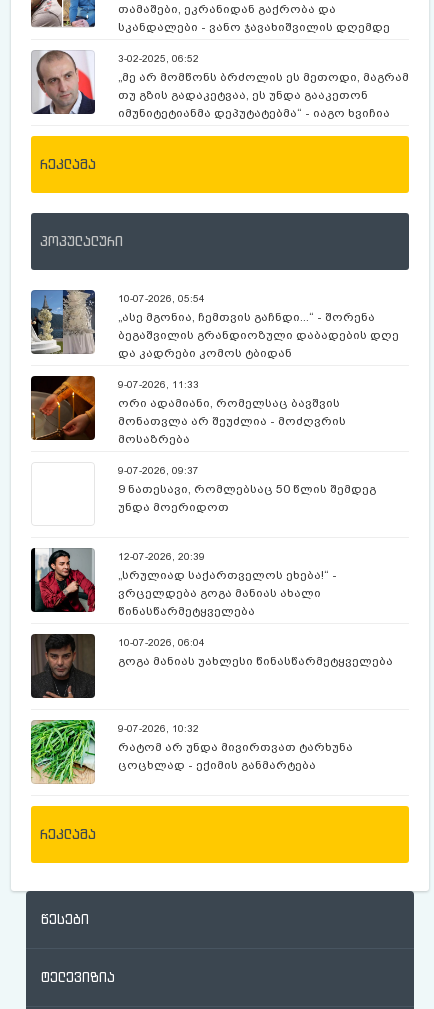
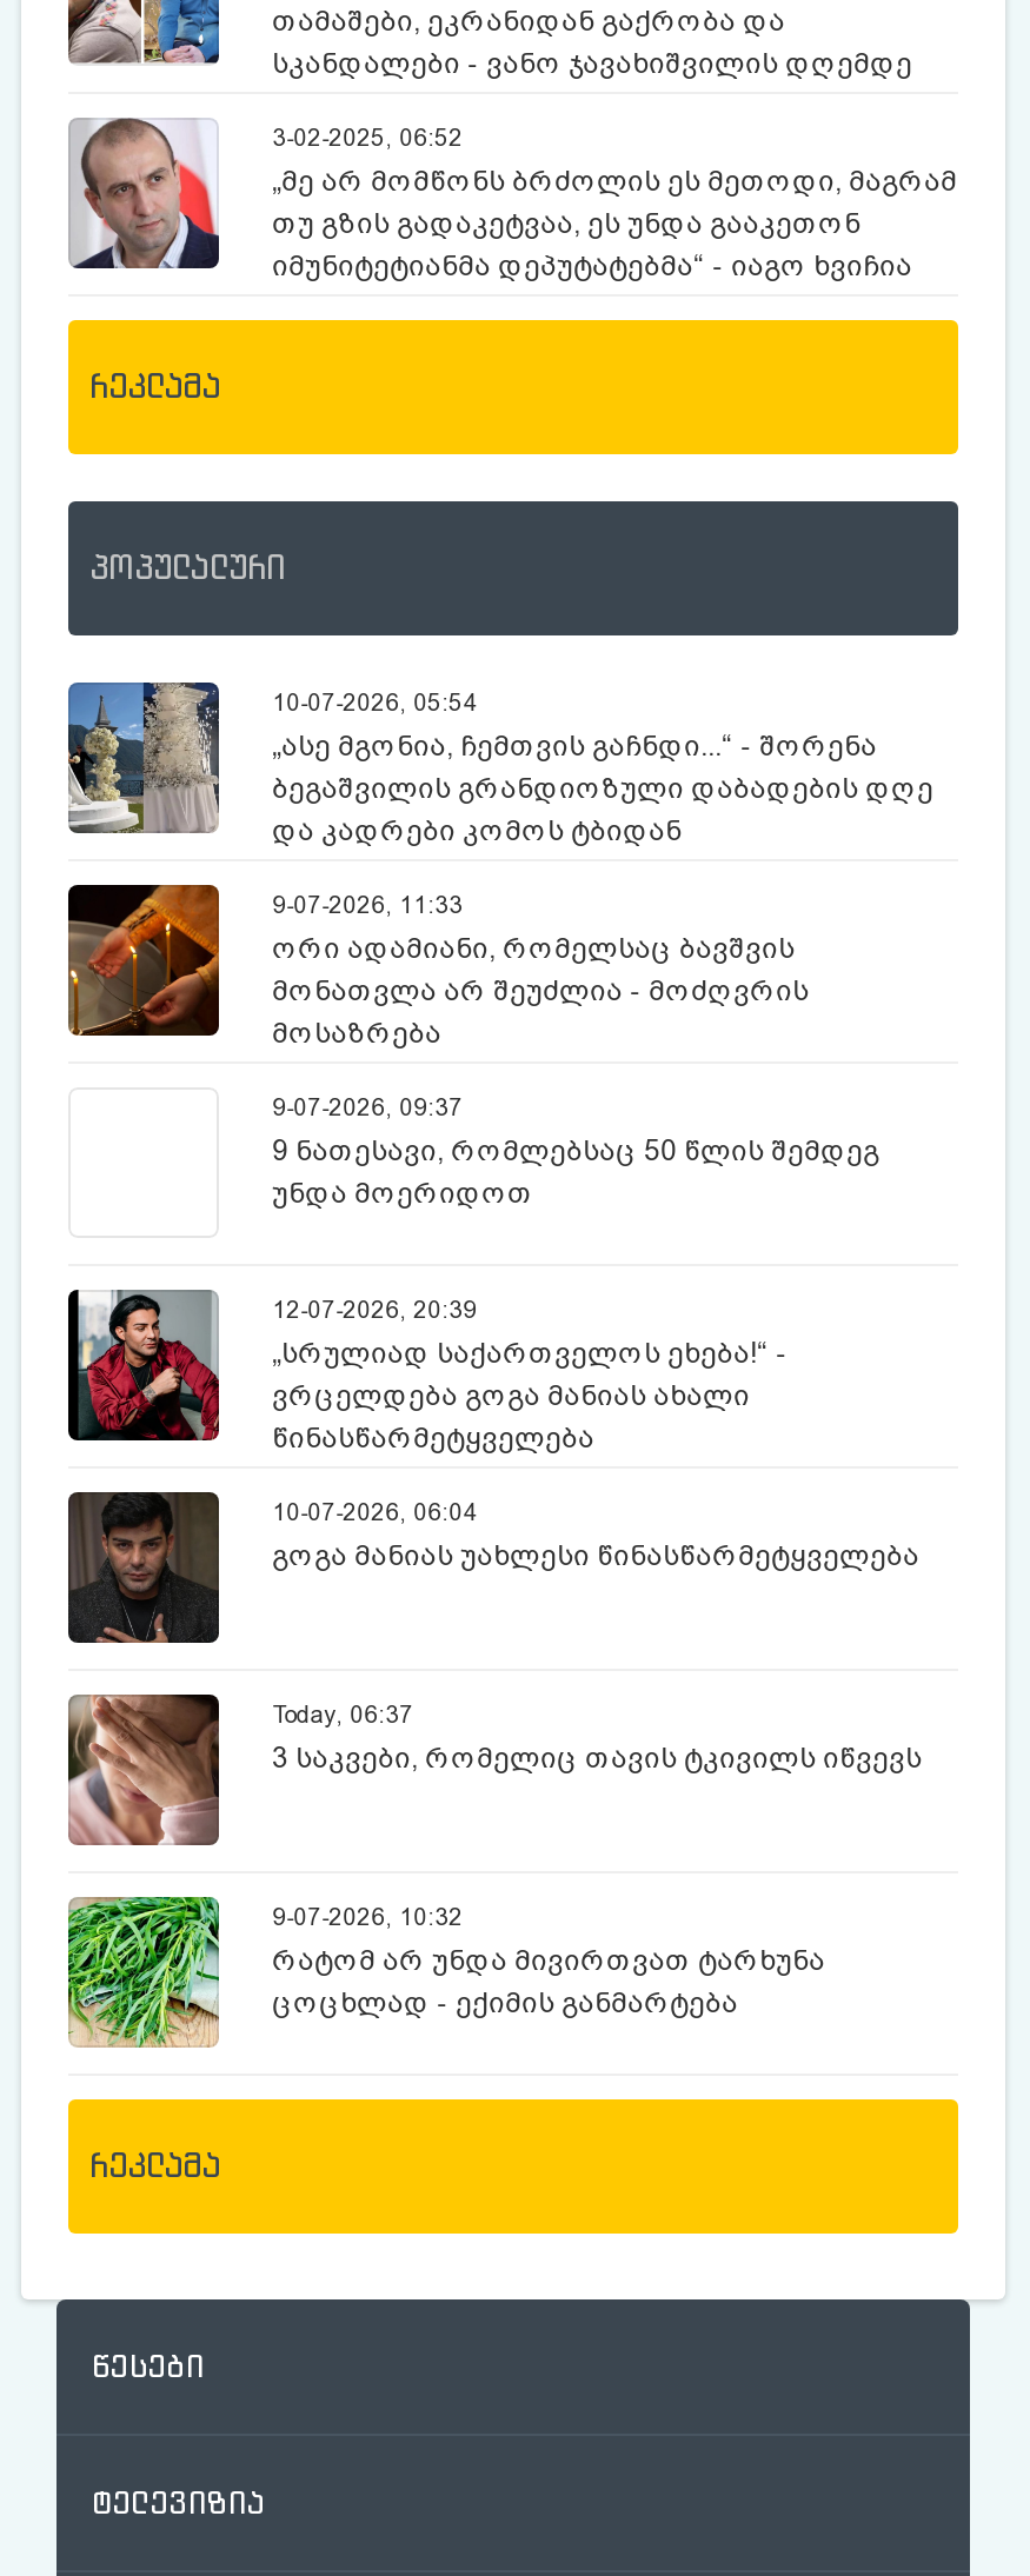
none -> [68,1695,922,1845] [image] | Today, 06:37 | 3 საკვები, რომელიც თავის ტკივილს იწვევს

